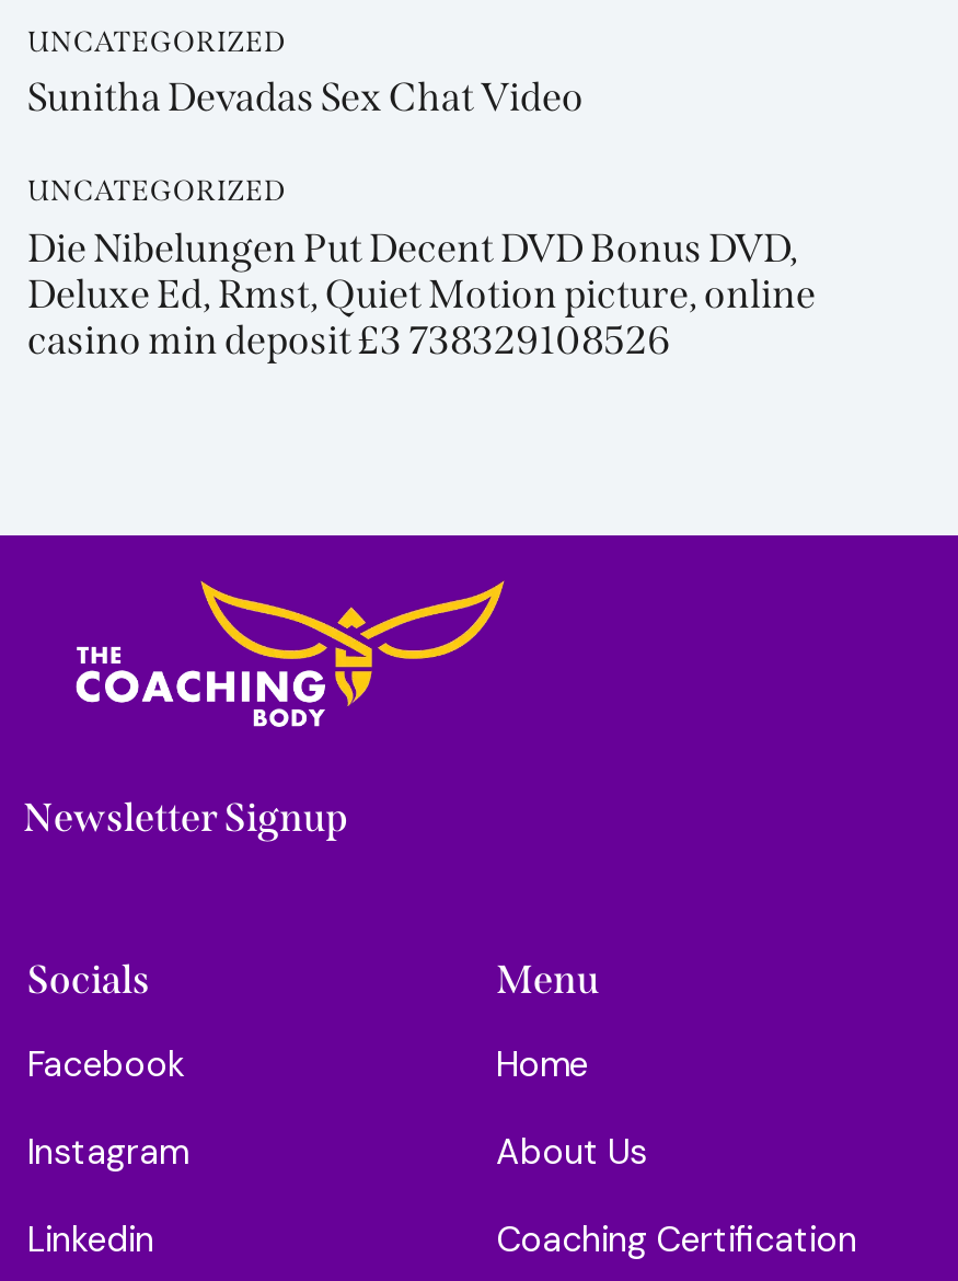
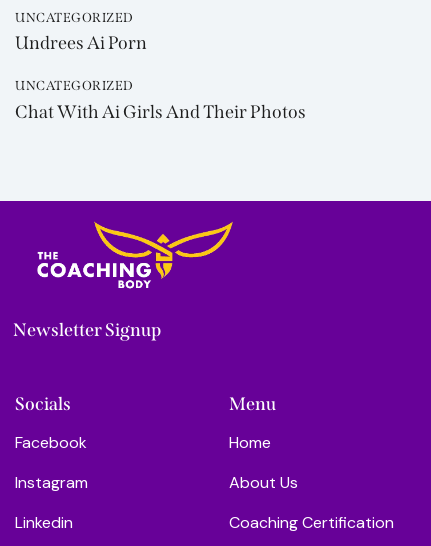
[27,74,584,122] Sunitha Devadas Sex Chat Video -> [15,32,147,54] Undrees Ai Porn
[27,224,816,364] Die Nibelungen Put Decent DVD Bonus DVD, | Deluxe Ed, Rmst, Quiet Motion picture, online | casino min deposit £3 738329108526 -> [15,101,306,123] Chat With Ai Girls And Their Photos

